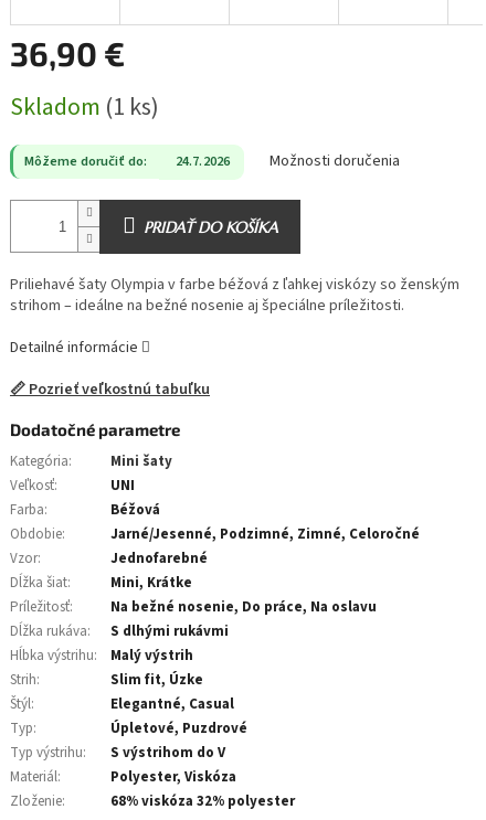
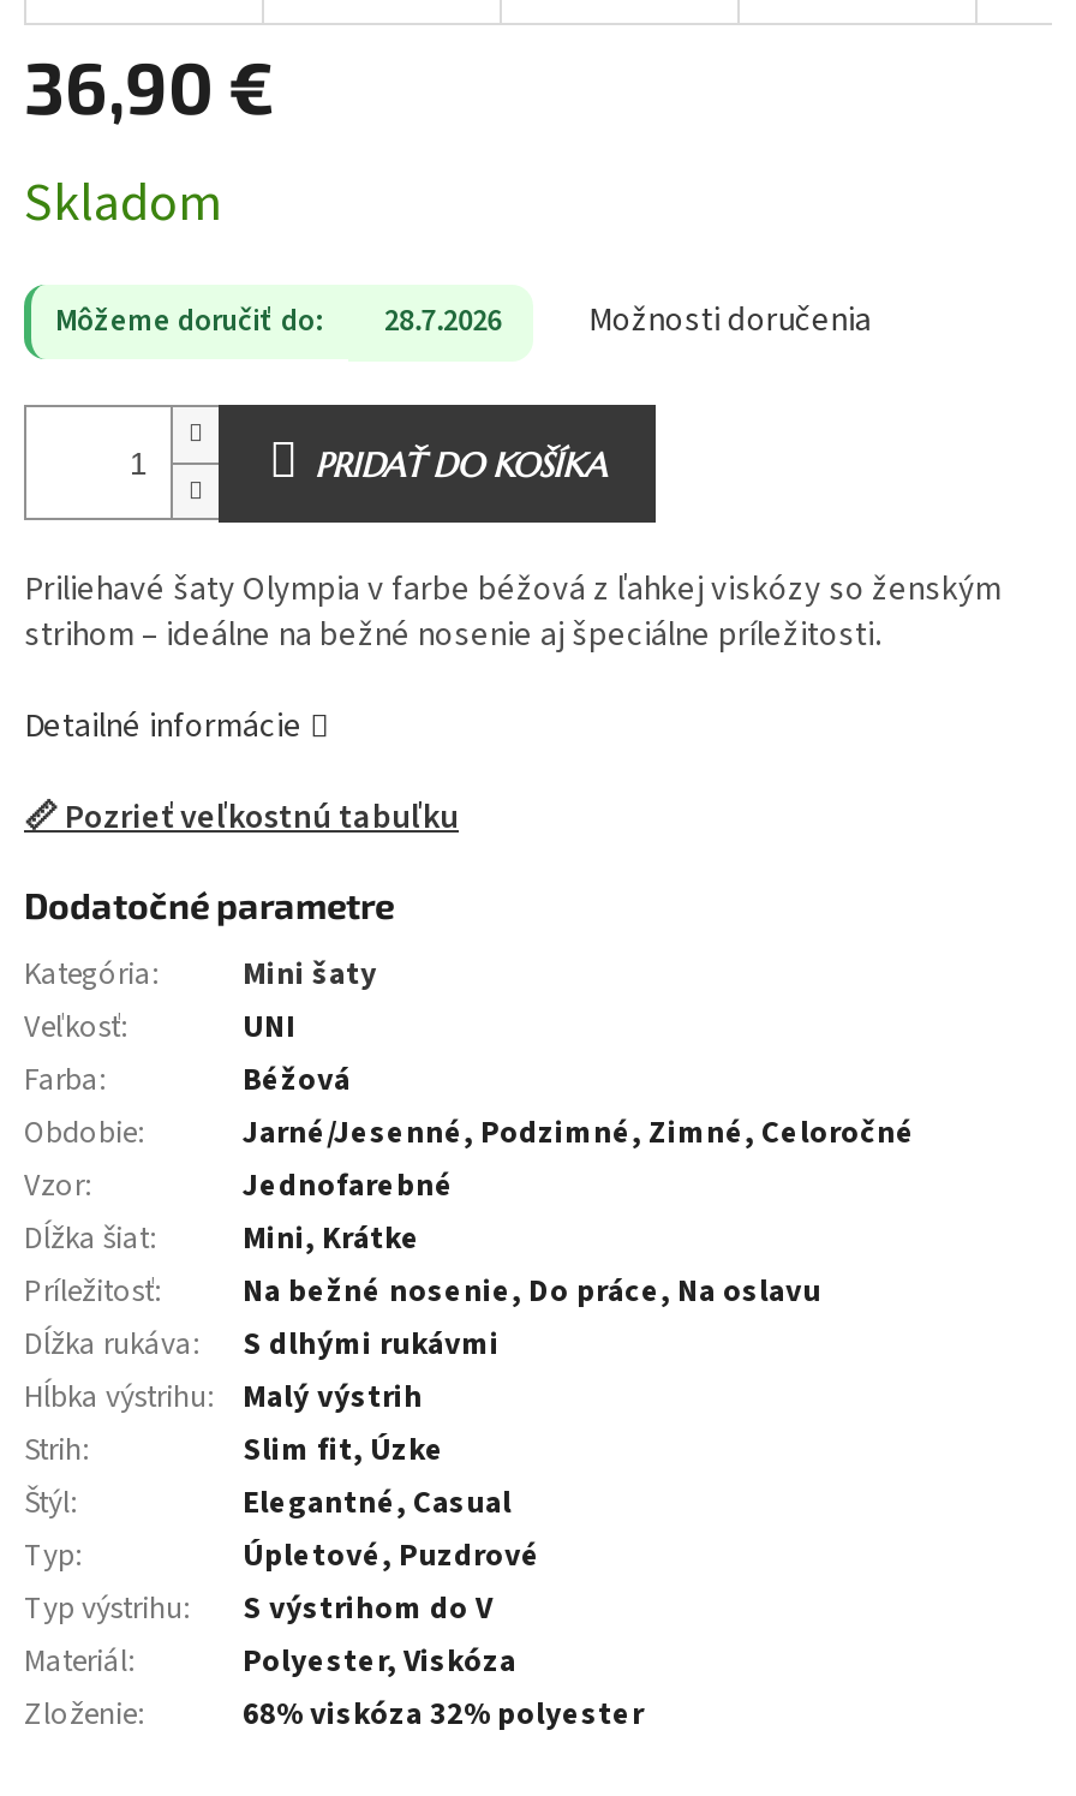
[10,89,159,125] Skladom (1 ks) -> [24,164,221,241] Skladom
[24,150,400,172] Môžeme doručiť do: 24.7.2026 Možnosti doručenia -> [55,296,872,345] Môžeme doručiť do: 28.7.2026 Možnosti doručenia

